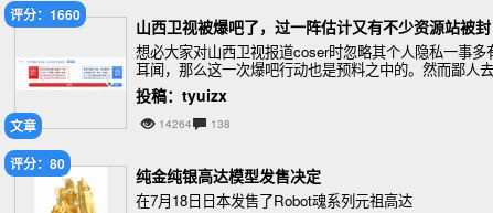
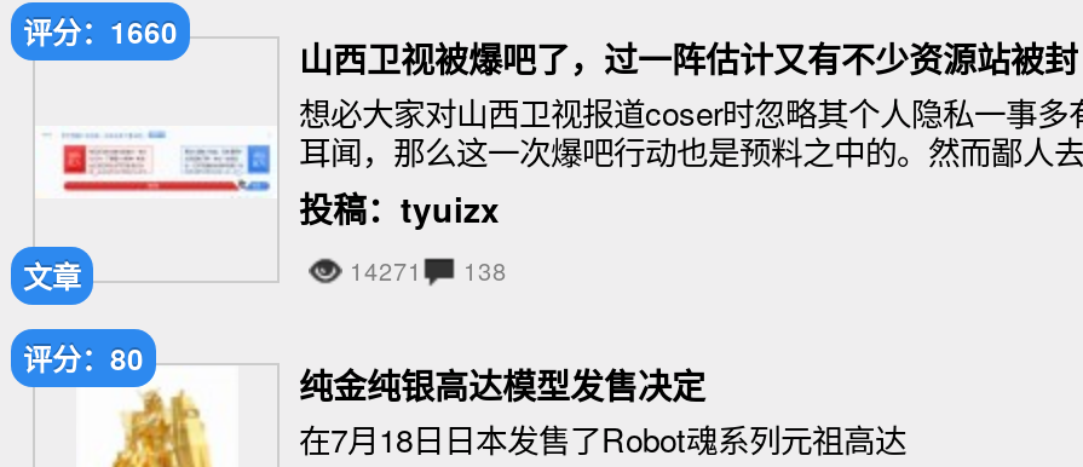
[156,116,231,131] 14264 138 -> [342,254,507,288] 14271 138

